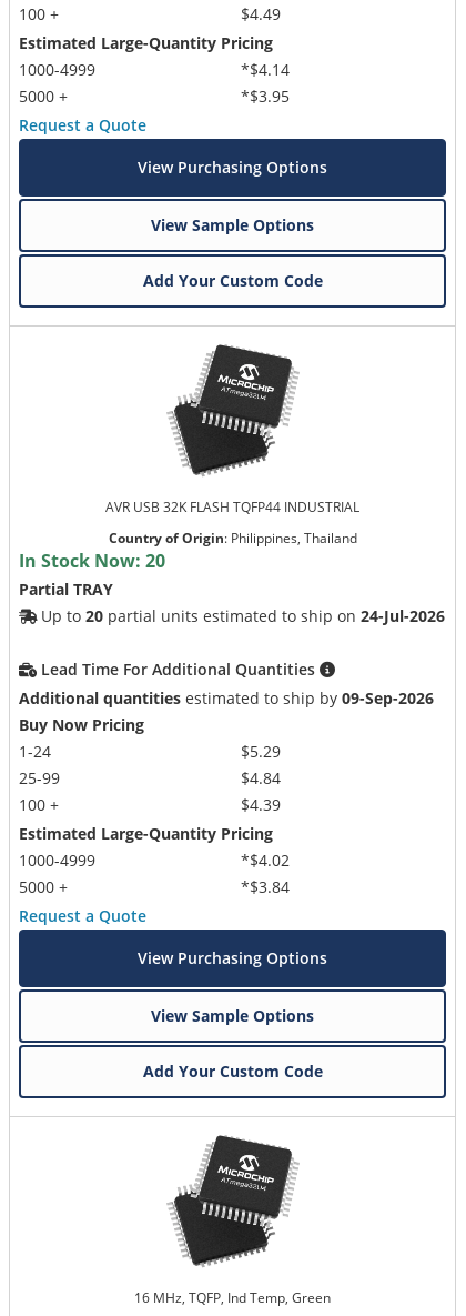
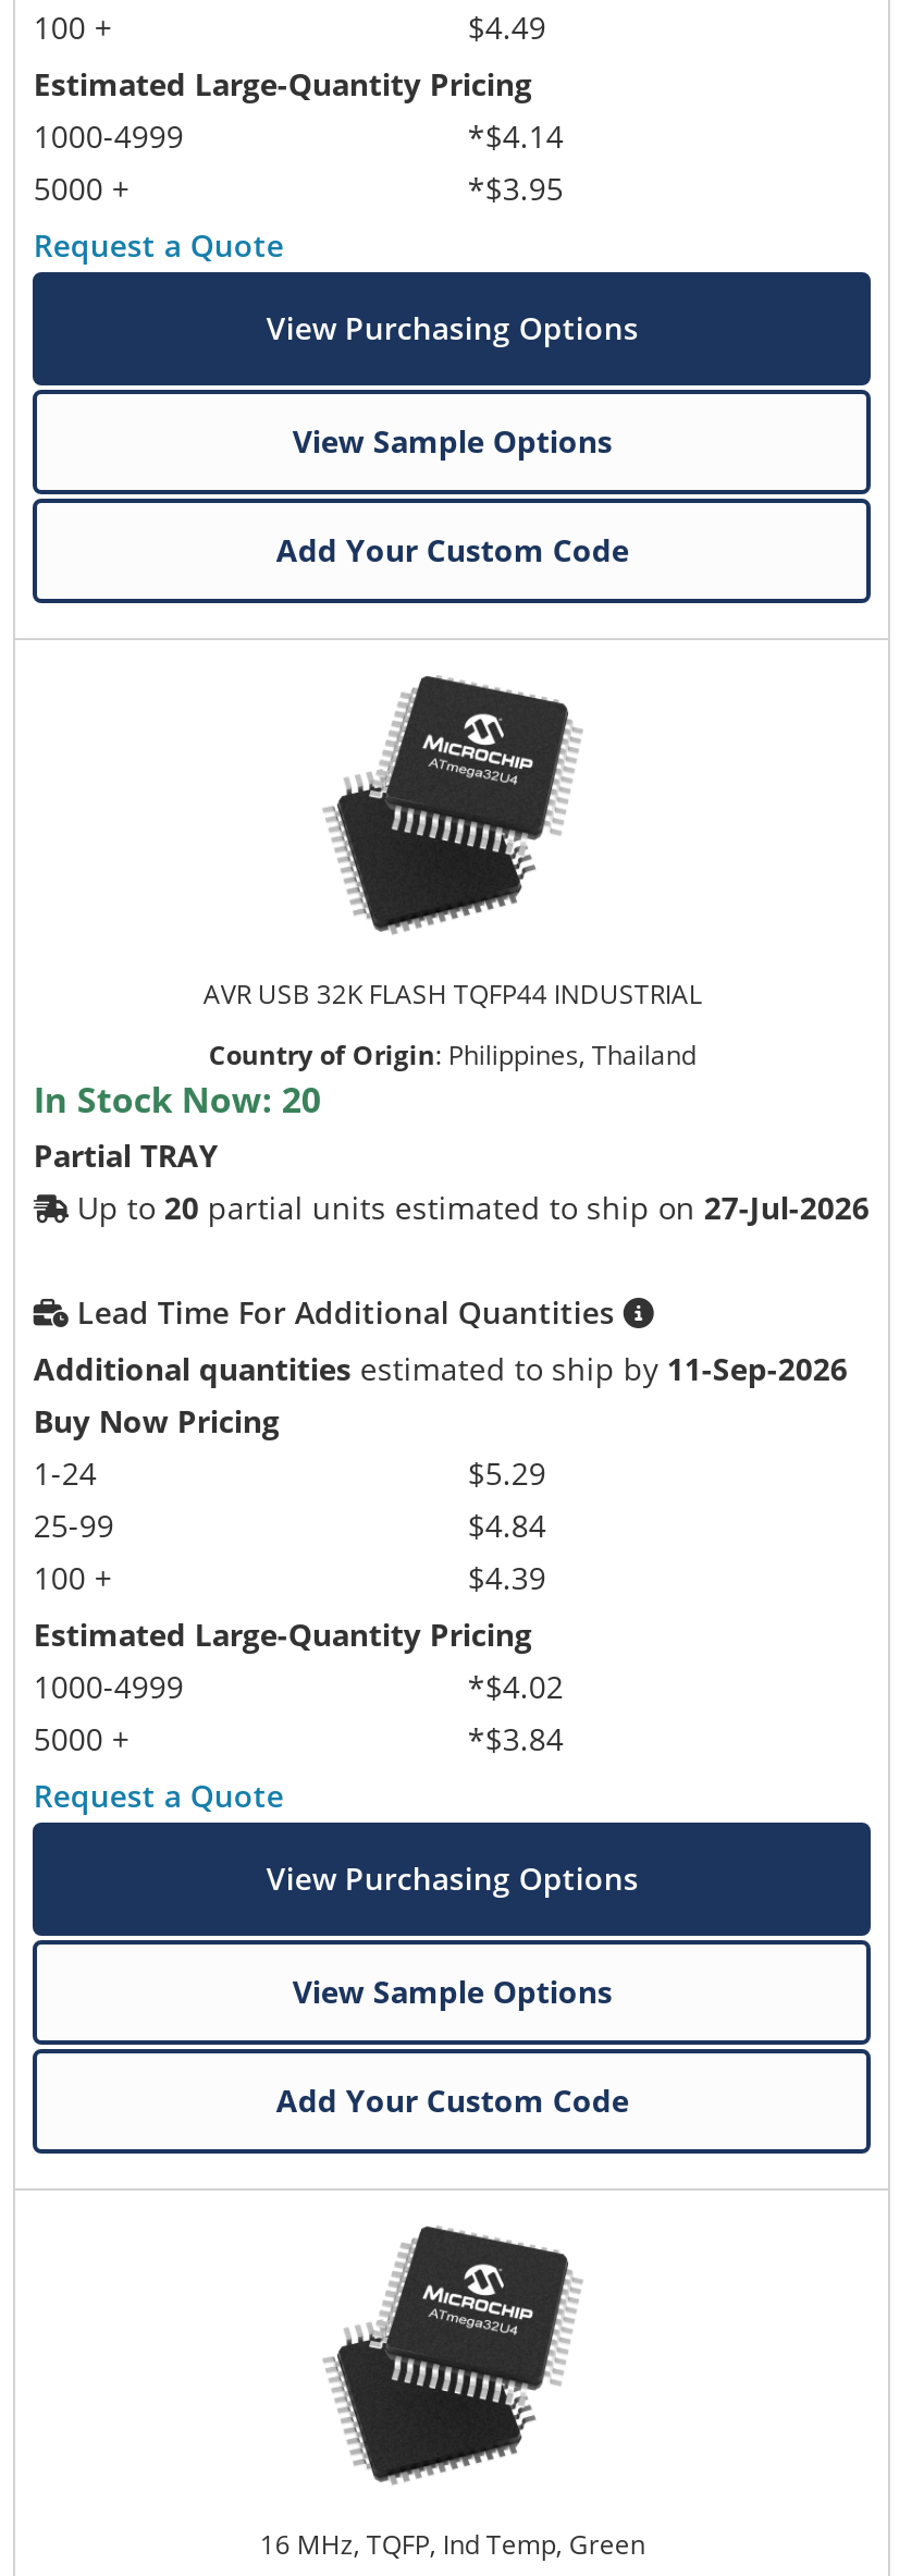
[41,605,445,626] Up to 20 partial units estimated to ship on 24-Jul-2026 -> [77,1186,869,1227] Up to 20 partial units estimated to ship on 27-Jul-2026
[19,687,434,708] Additional quantities estimated to ship by 09-Sep-2026 -> [34,1347,848,1389] Additional quantities estimated to ship by 11-Sep-2026

